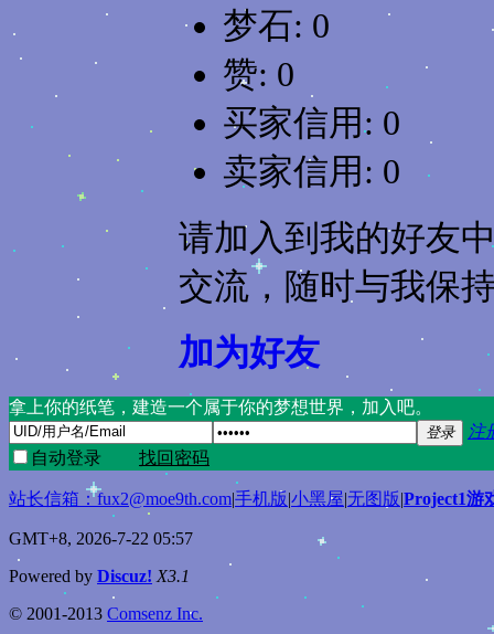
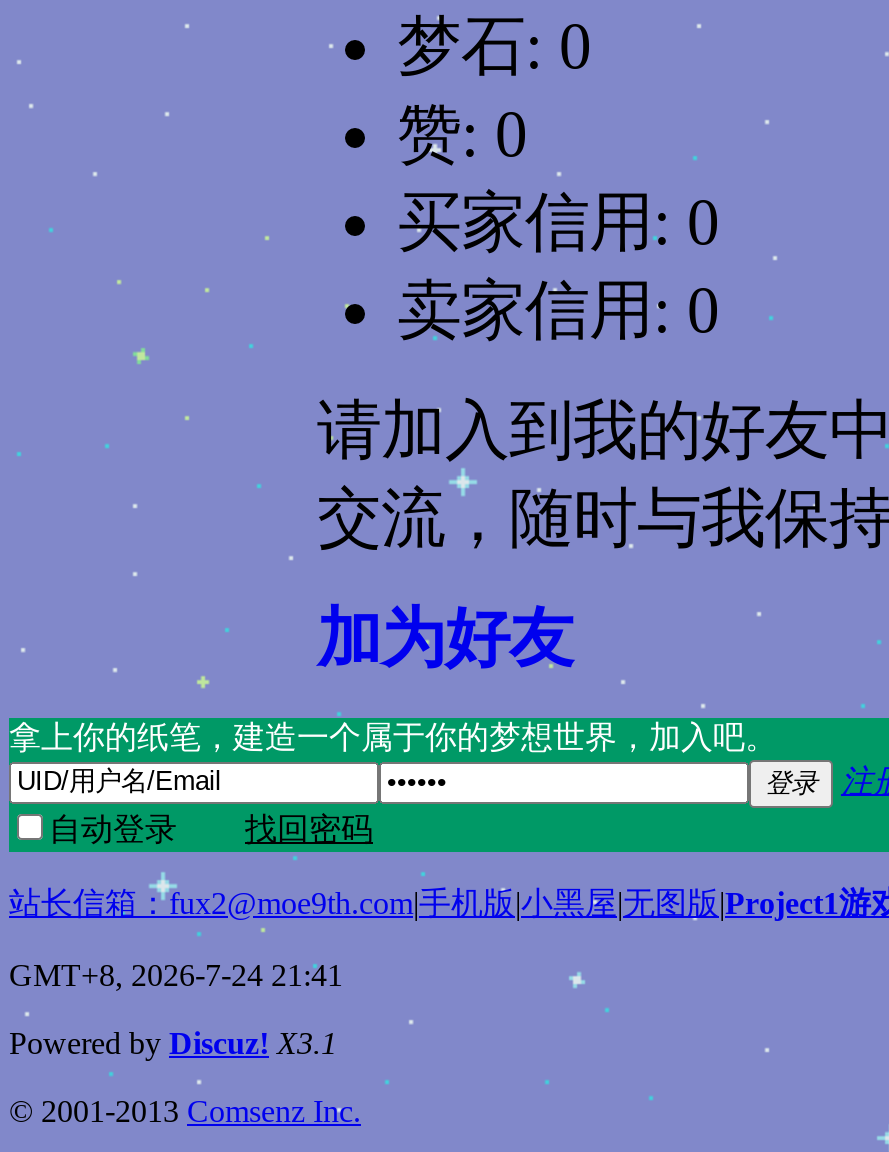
[9,529,193,548] GMT+8, 2026-7-22 05:57 -> [9,958,343,992] GMT+8, 2026-7-24 21:41

